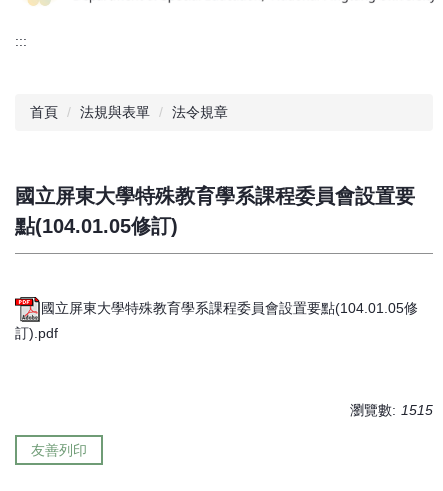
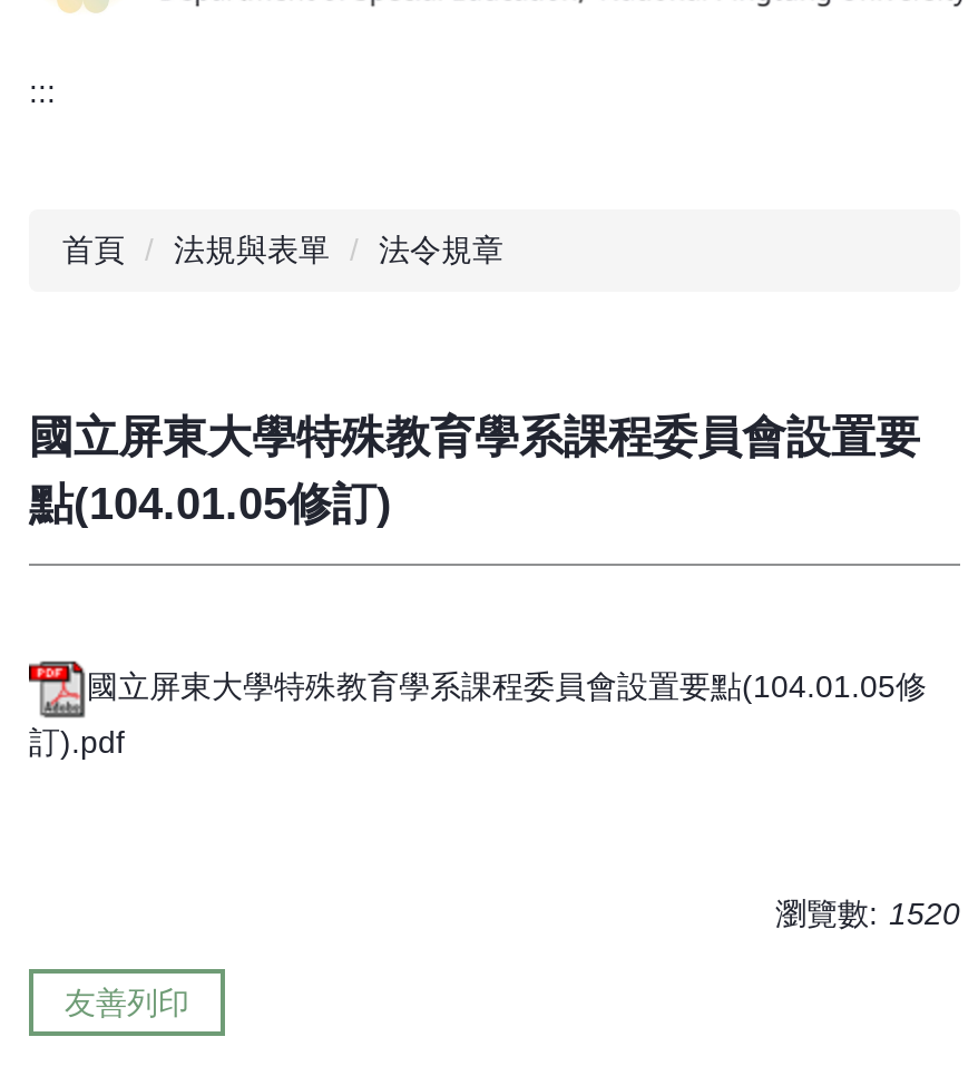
[350,402,433,418] 瀏覽數: 1515 -> [775,895,960,930] 瀏覽數: 1520

